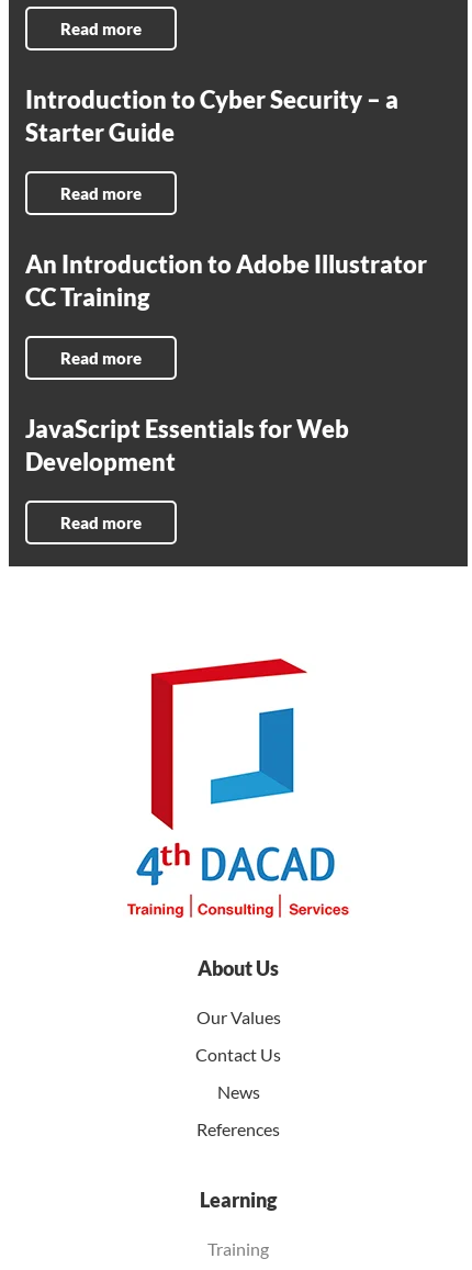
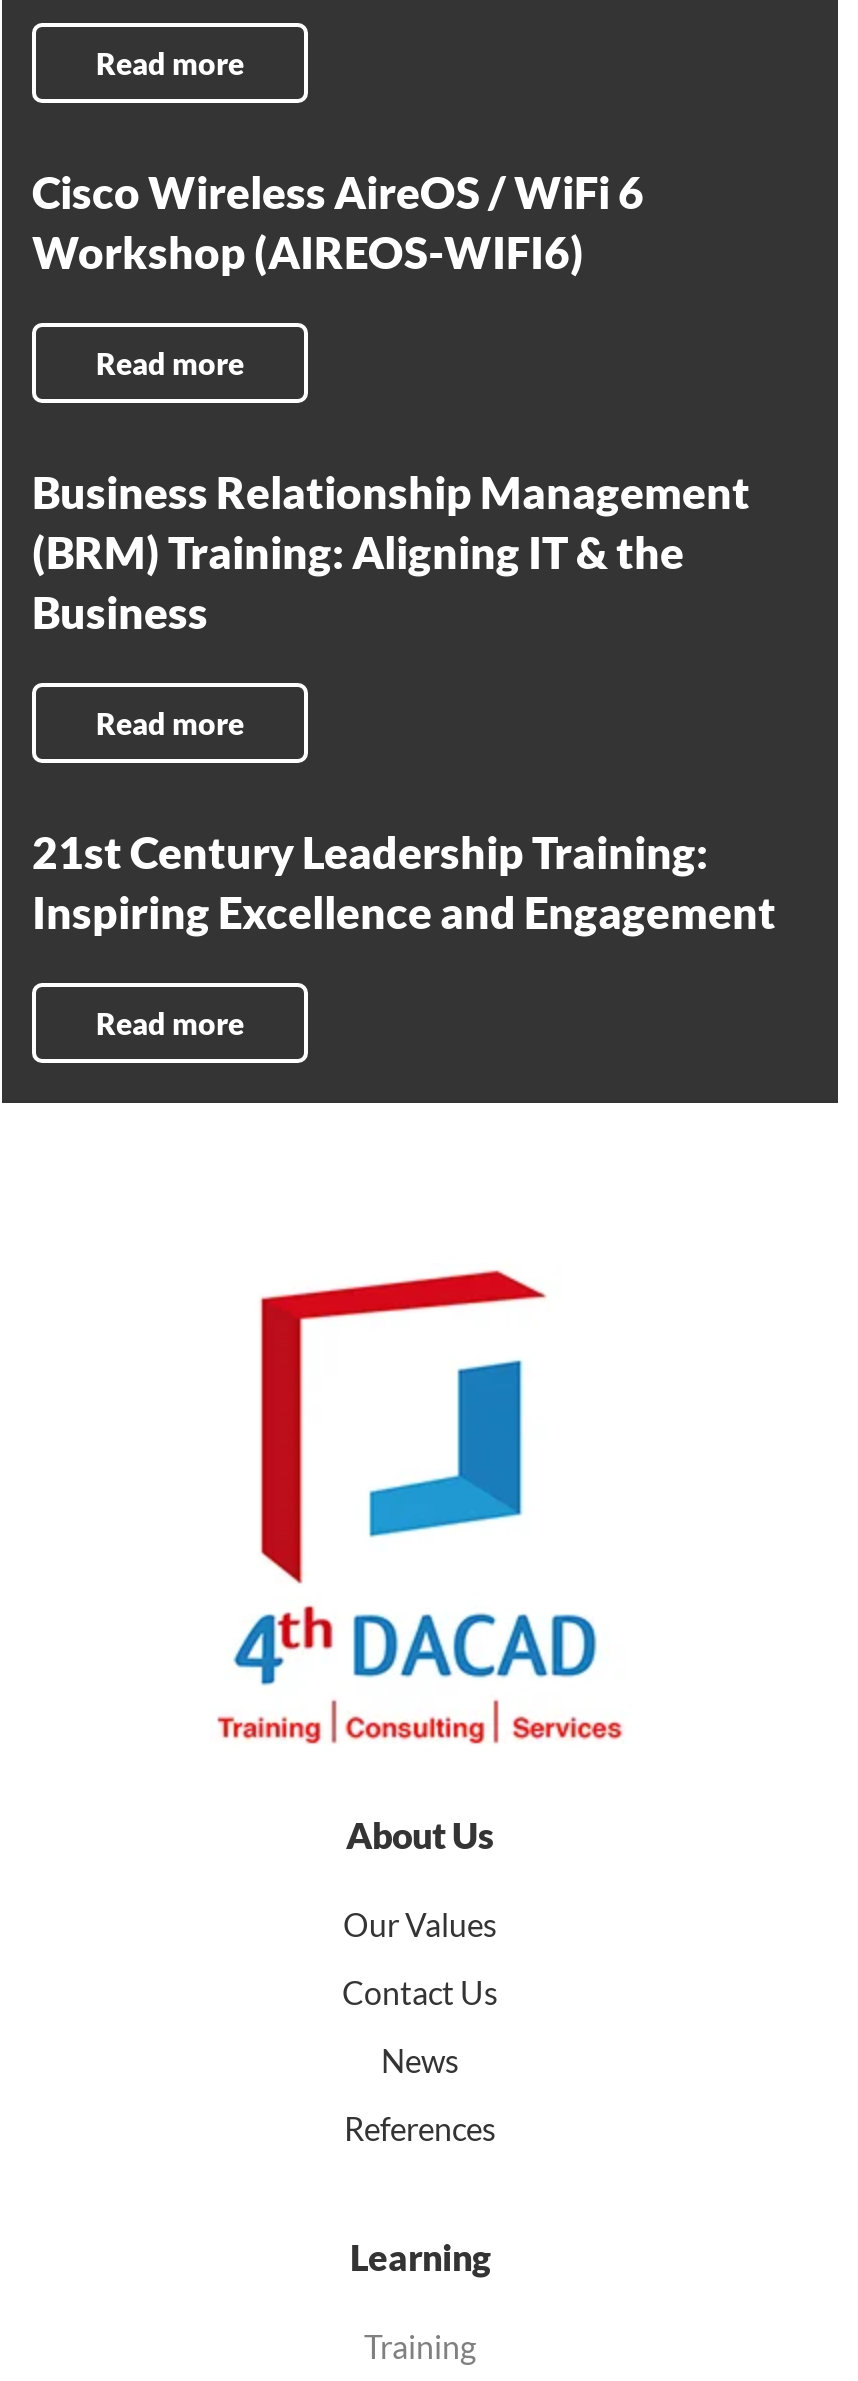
[25,85,398,147] Introduction to Cyber Security – a | Starter Guide -> [32,165,644,279] Cisco Wireless AireOS / WiFi 6 | Workshop (AIREOS-WIFI6)
[25,249,427,312] An Introduction to Adobe Illustrator | CC Training -> [32,465,750,639] Business Relationship Management | (BRM) Training: Aligning IT & the | Business
[25,414,349,476] JavaScript Essentials for Web | Development -> [32,825,776,939] 21st Century Leadership Training: | Inspiring Excellence and Engagement

